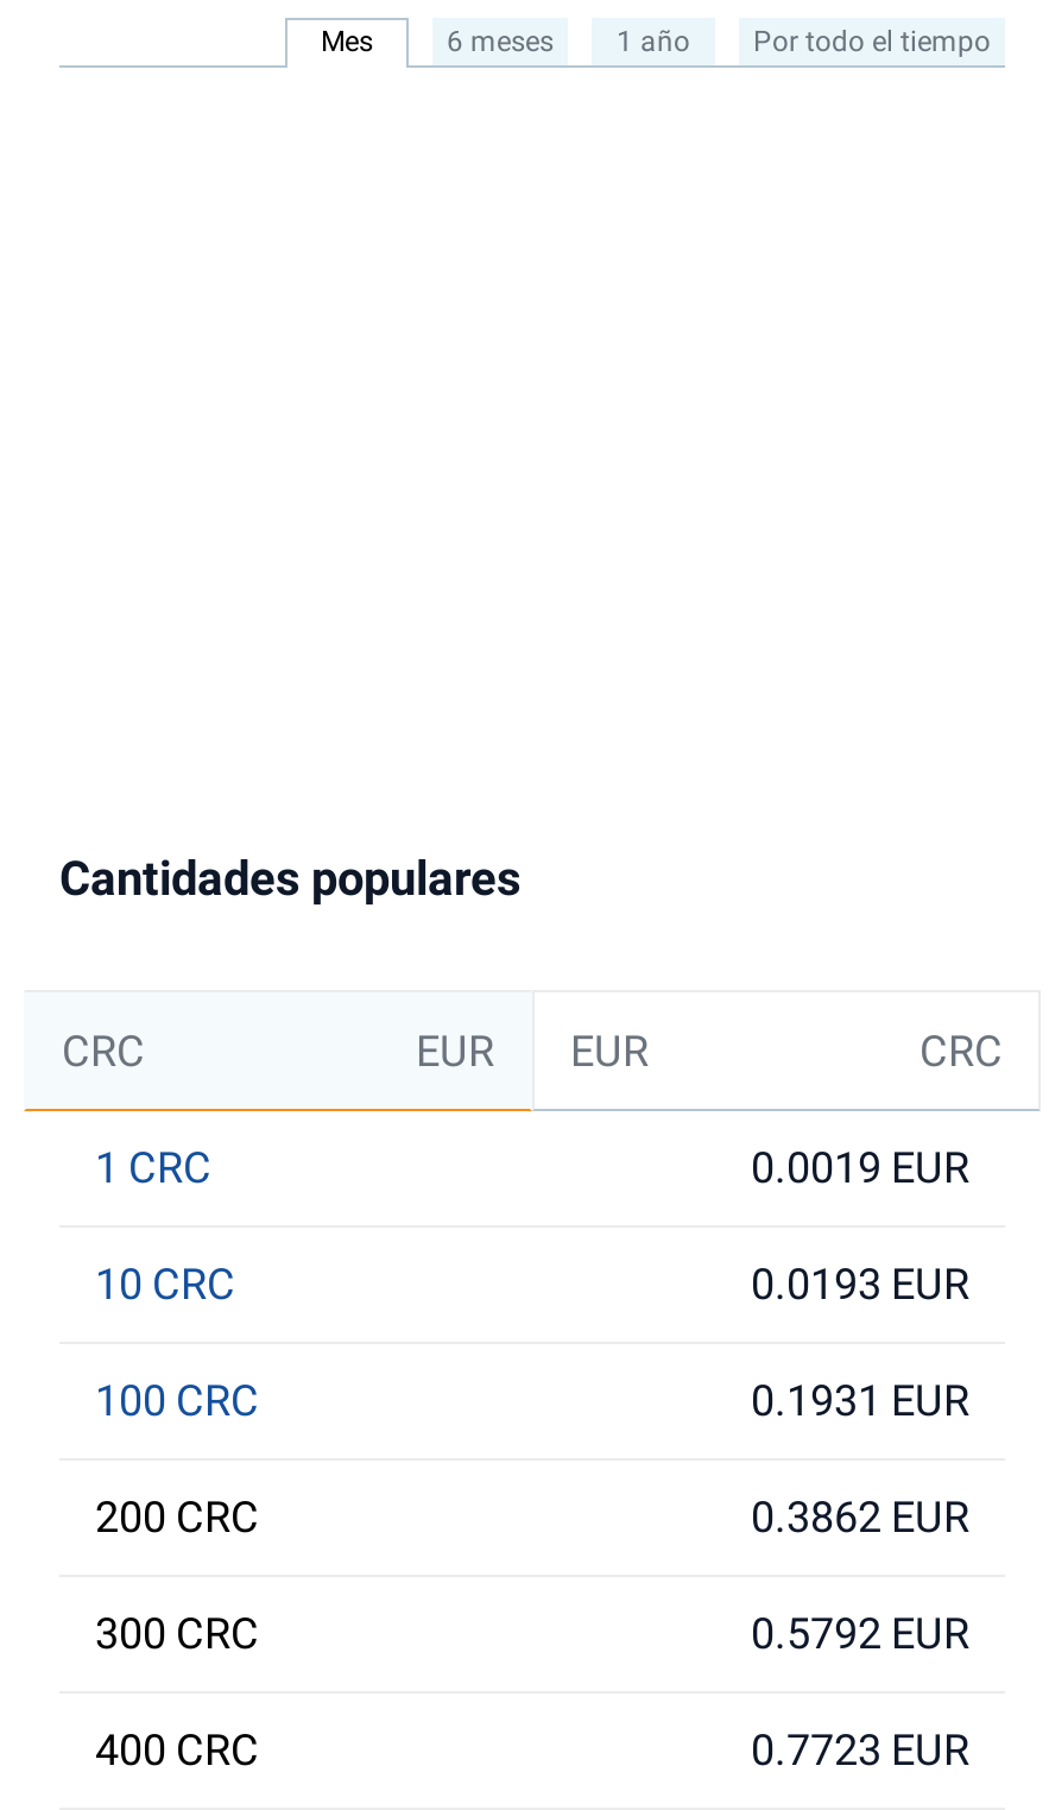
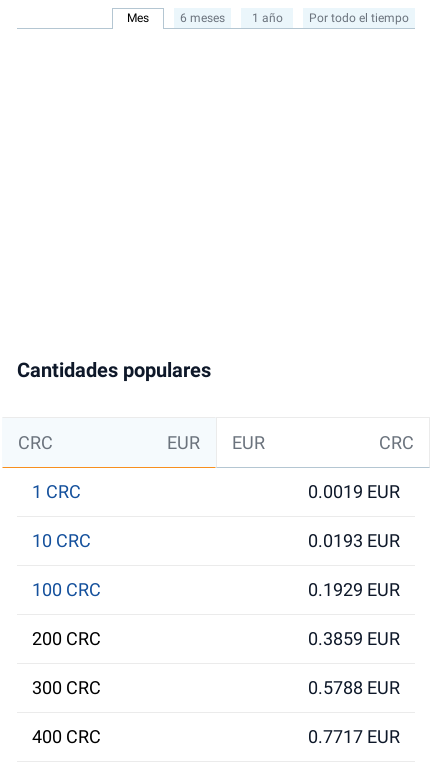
[751,1375,969,1425] 0.1931 EUR -> [308,579,400,600] 0.1929 EUR
[751,1491,969,1541] 0.3862 EUR -> [308,628,400,649] 0.3859 EUR
[751,1608,969,1658] 0.5792 EUR -> [308,677,400,698] 0.5788 EUR
[751,1724,969,1774] 0.7723 EUR -> [308,726,400,747] 0.7717 EUR

